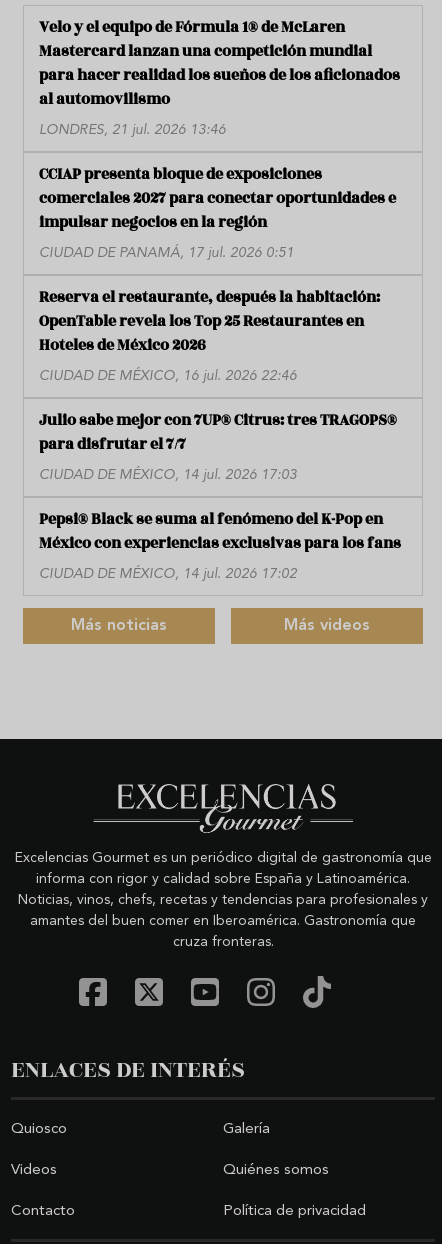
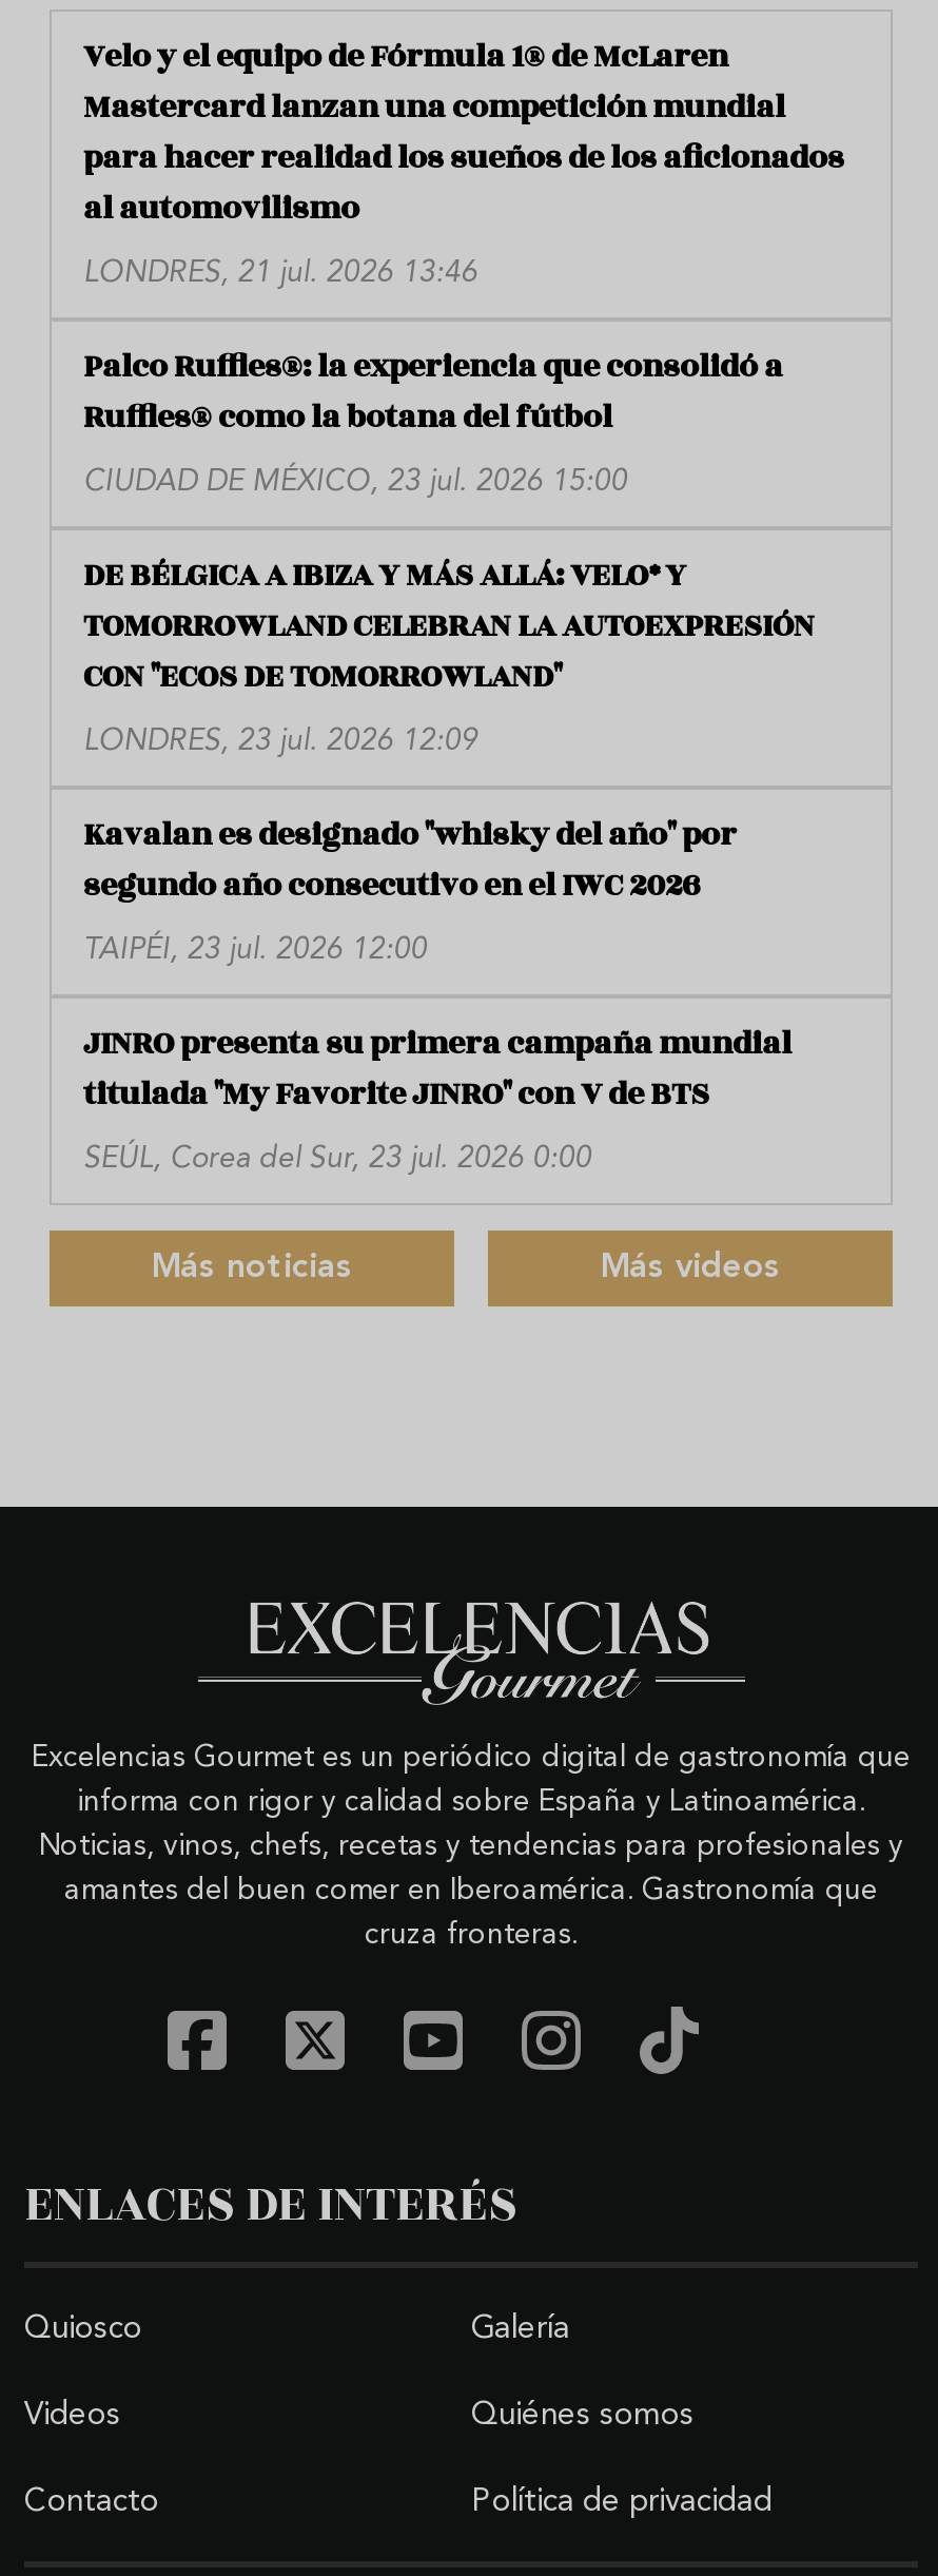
[39,163,396,234] CCIAP presenta bloque de exposiciones | comerciales 2027 para conectar oportunidades e | impulsar negocios en la región -> [83,342,783,441] Palco Ruffles®: la experiencia que consolidó a | Ruffles® como la botana del fútbol
[39,246,294,260] CIUDAD DE PANAMÁ, 17 jul. 2026 0:51 -> [83,466,627,496] CIUDAD DE MÉXICO, 23 jul. 2026 15:00
[39,286,380,357] Reserva el restaurante, después la habitación: | OpenTable revela los Top 25 Restaurantes en | Hoteles de México 2026 -> [83,551,815,700] DE BÉLGICA A IBIZA Y MÁS ALLÁ: VELO* Y | TOMORROWLAND CELEBRAN LA AUTOEXPRESIÓN | CON "ECOS DE TOMORROWLAND"
[39,369,297,383] CIUDAD DE MÉXICO, 16 jul. 2026 22:46 -> [83,726,477,755] LONDRES, 23 jul. 2026 12:09
[39,409,397,456] Julio sabe mejor con 7UP® Citrus: tres TRAGOPS® | para disfrutar el 7/7 -> [83,810,737,909] Kavalan es designado "whisky del año" por | segundo año consecutivo en el IWC 2026
[39,468,297,482] CIUDAD DE MÉXICO, 14 jul. 2026 17:03 -> [83,934,427,964] TAIPÉI, 23 jul. 2026 12:00
[39,508,401,555] Pepsi® Black se suma al fenómeno del K-Pop en | México con experiencias exclusivas para los fans -> [83,1019,792,1118] JINRO presenta su primera campaña mundial | titulada "My Favorite JINRO" con V de BTS
[39,567,297,581] CIUDAD DE MÉXICO, 14 jul. 2026 17:02 -> [83,1143,591,1173] SEÚL, Corea del Sur, 23 jul. 2026 0:00

